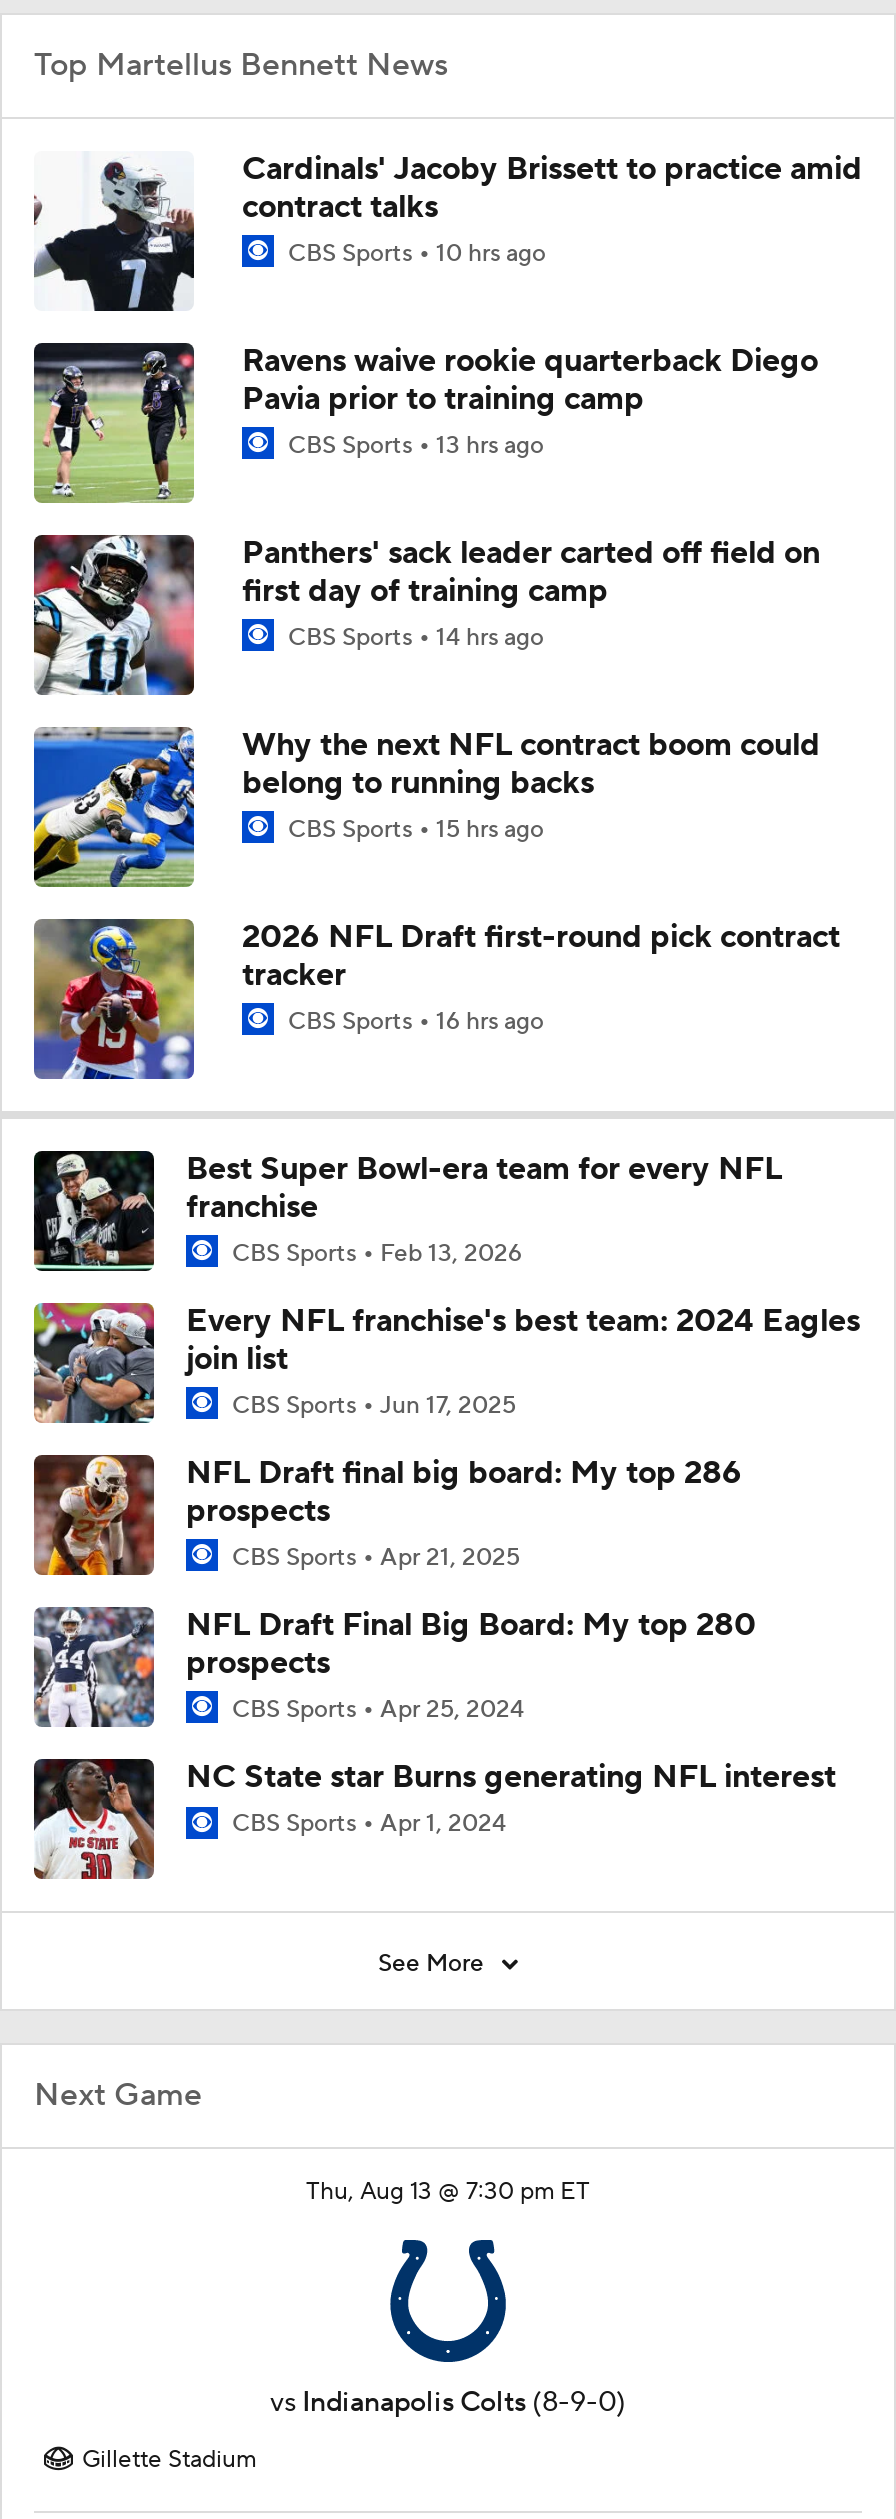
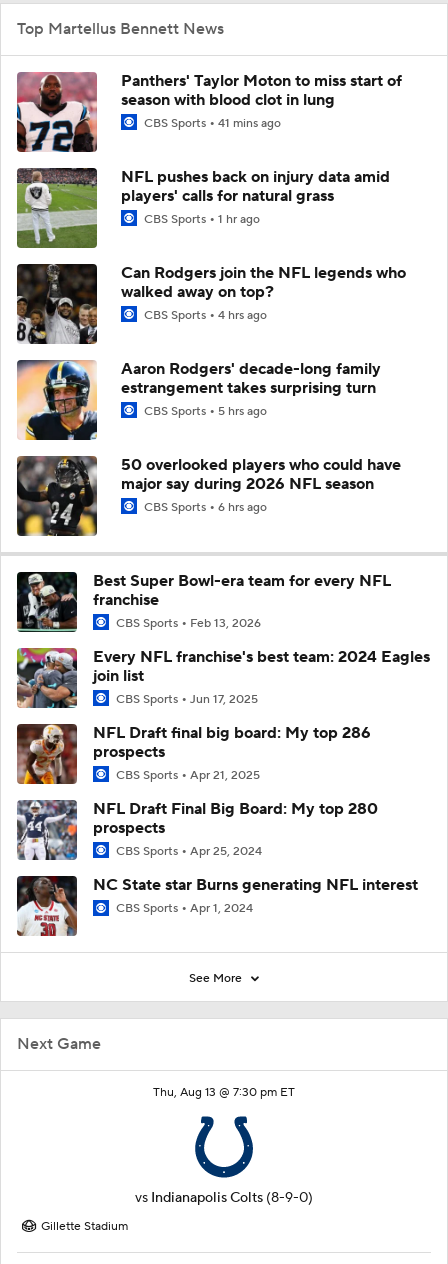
[32,149,862,313] [image] | Cardinals' Jacoby Brissett to practice amid | contract talks | CBS Sports 10 hrs ago -> [16,71,402,153] [image] | Panthers' Taylor Moton to miss start of | season with blood clot in lung | CBS Sports 41 mins ago
[34,341,818,503] [image] | Ravens waive rookie quarterback Diego | Pavia prior to training camp | CBS Sports 13 hrs ago -> [17,167,390,248] [image] | NFL pushes back on injury data amid | players' calls for natural grass | CBS Sports 1 hr ago
[32,533,820,697] [image] | Panthers' sack leader carted off field on | first day of training camp | CBS Sports 14 hrs ago -> [16,263,406,345] [image] | Can Rodgers join the NFL legends who | walked away on top? | CBS Sports 4 hrs ago
[32,725,820,889] [image] | Why the next NFL contract boom could | belong to running backs | CBS Sports 15 hrs ago -> [16,359,381,441] [image] | Aaron Rodgers' decade-long family | estrangement takes surprising turn | CBS Sports 5 hrs ago
[32,917,840,1081] [image] | 2026 NFL Draft first-round pick contract | tracker | CBS Sports 16 hrs ago -> [16,455,401,537] [image] | 50 overlooked players who could have | major say during 2026 NFL season | CBS Sports 6 hrs ago

